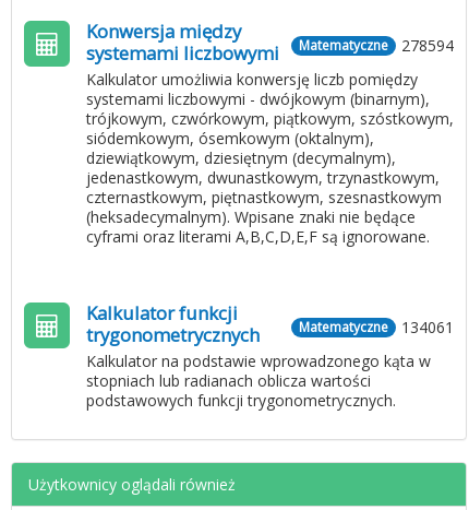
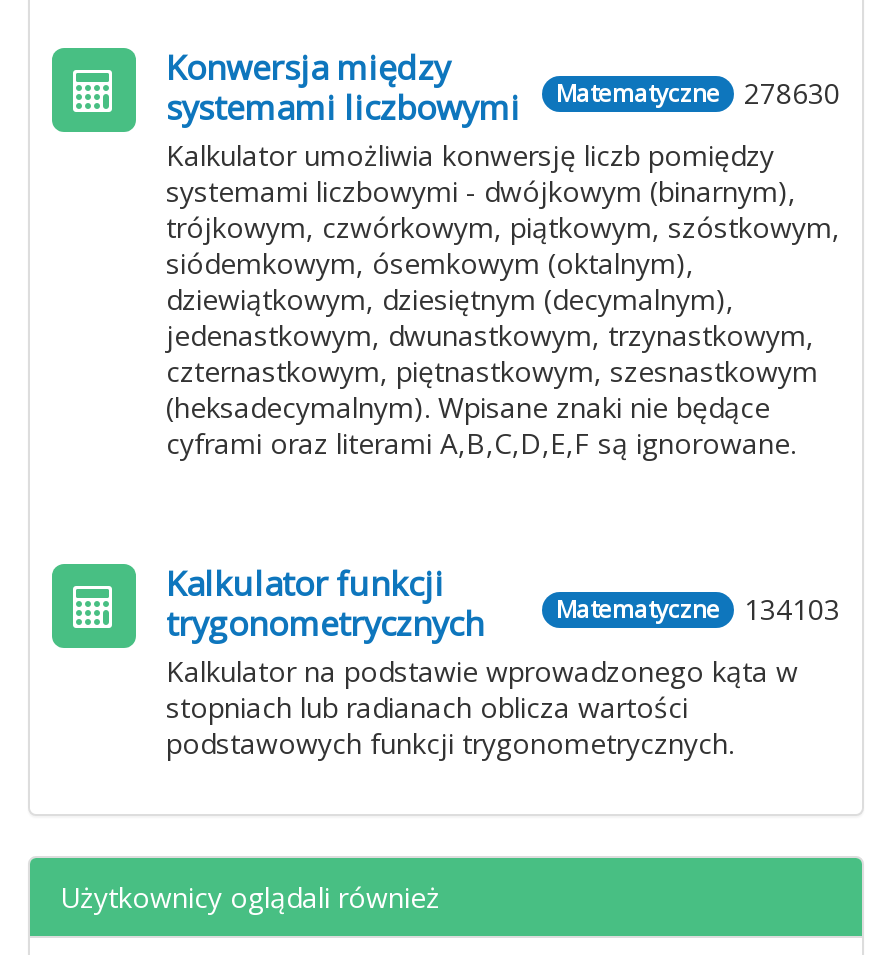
[86,35,454,66] systemami liczbowymi Matematyczne 278594 -> [166,74,840,130] systemami liczbowymi Matematyczne 278630
[299,317,454,337] Matematyczne 134061 -> [556,590,840,628] Matematyczne 134103

